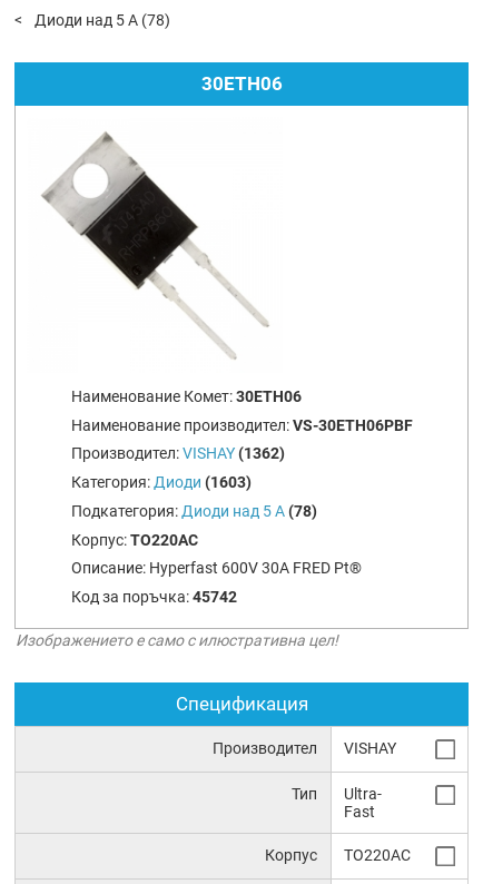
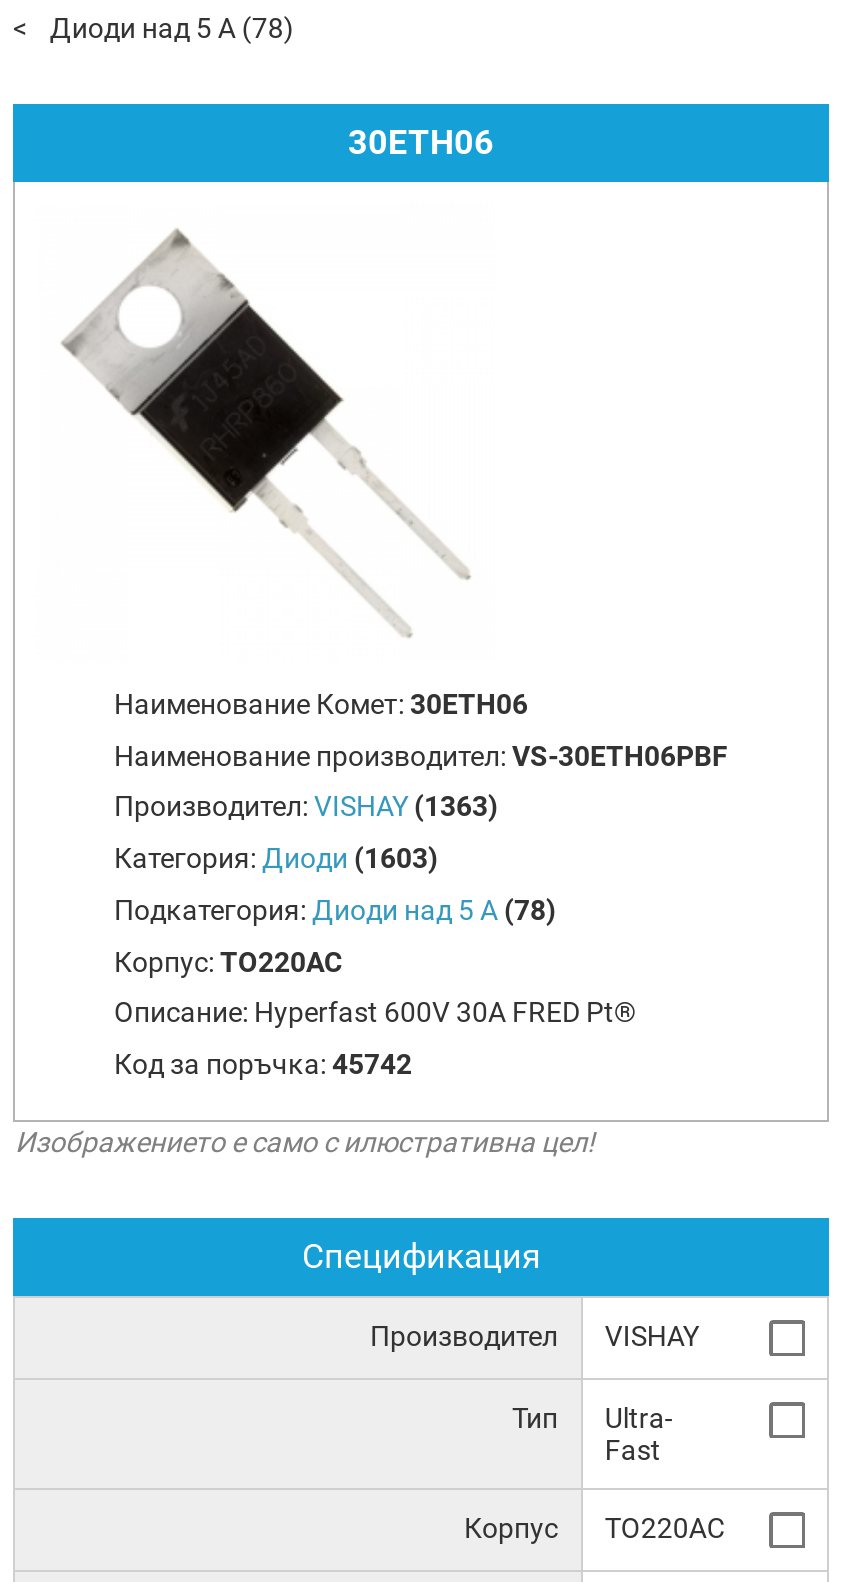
[71,445,284,462] Производител: VISHAY (1362) -> [114,791,498,823] Производител: VISHAY (1363)

